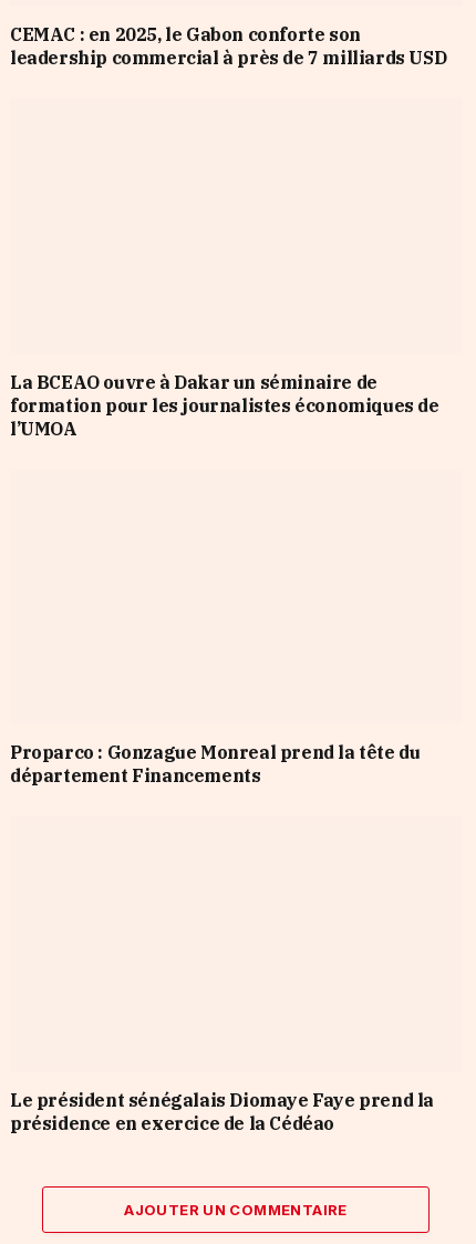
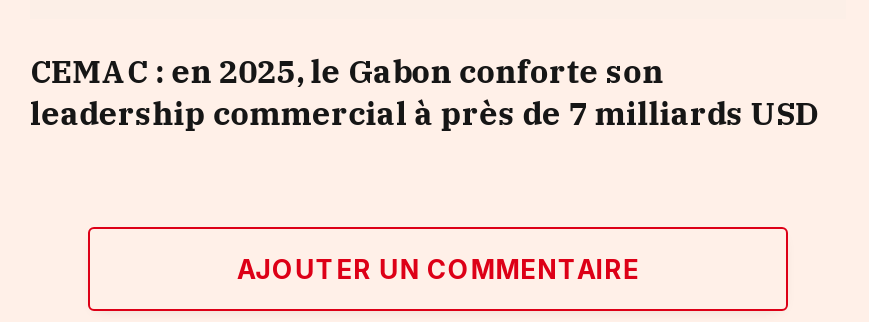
[10,371,439,440] La BCEAO ouvre à Dakar un séminaire de | formation pour les journalistes économiques de | l’UMOA -> none
[10,741,420,787] Proparco : Gonzague Monreal prend la tête du | département Financements -> none
[10,1089,434,1134] Le président sénégalais Diomaye Faye prend la | présidence en exercice de la Cédéao -> none

